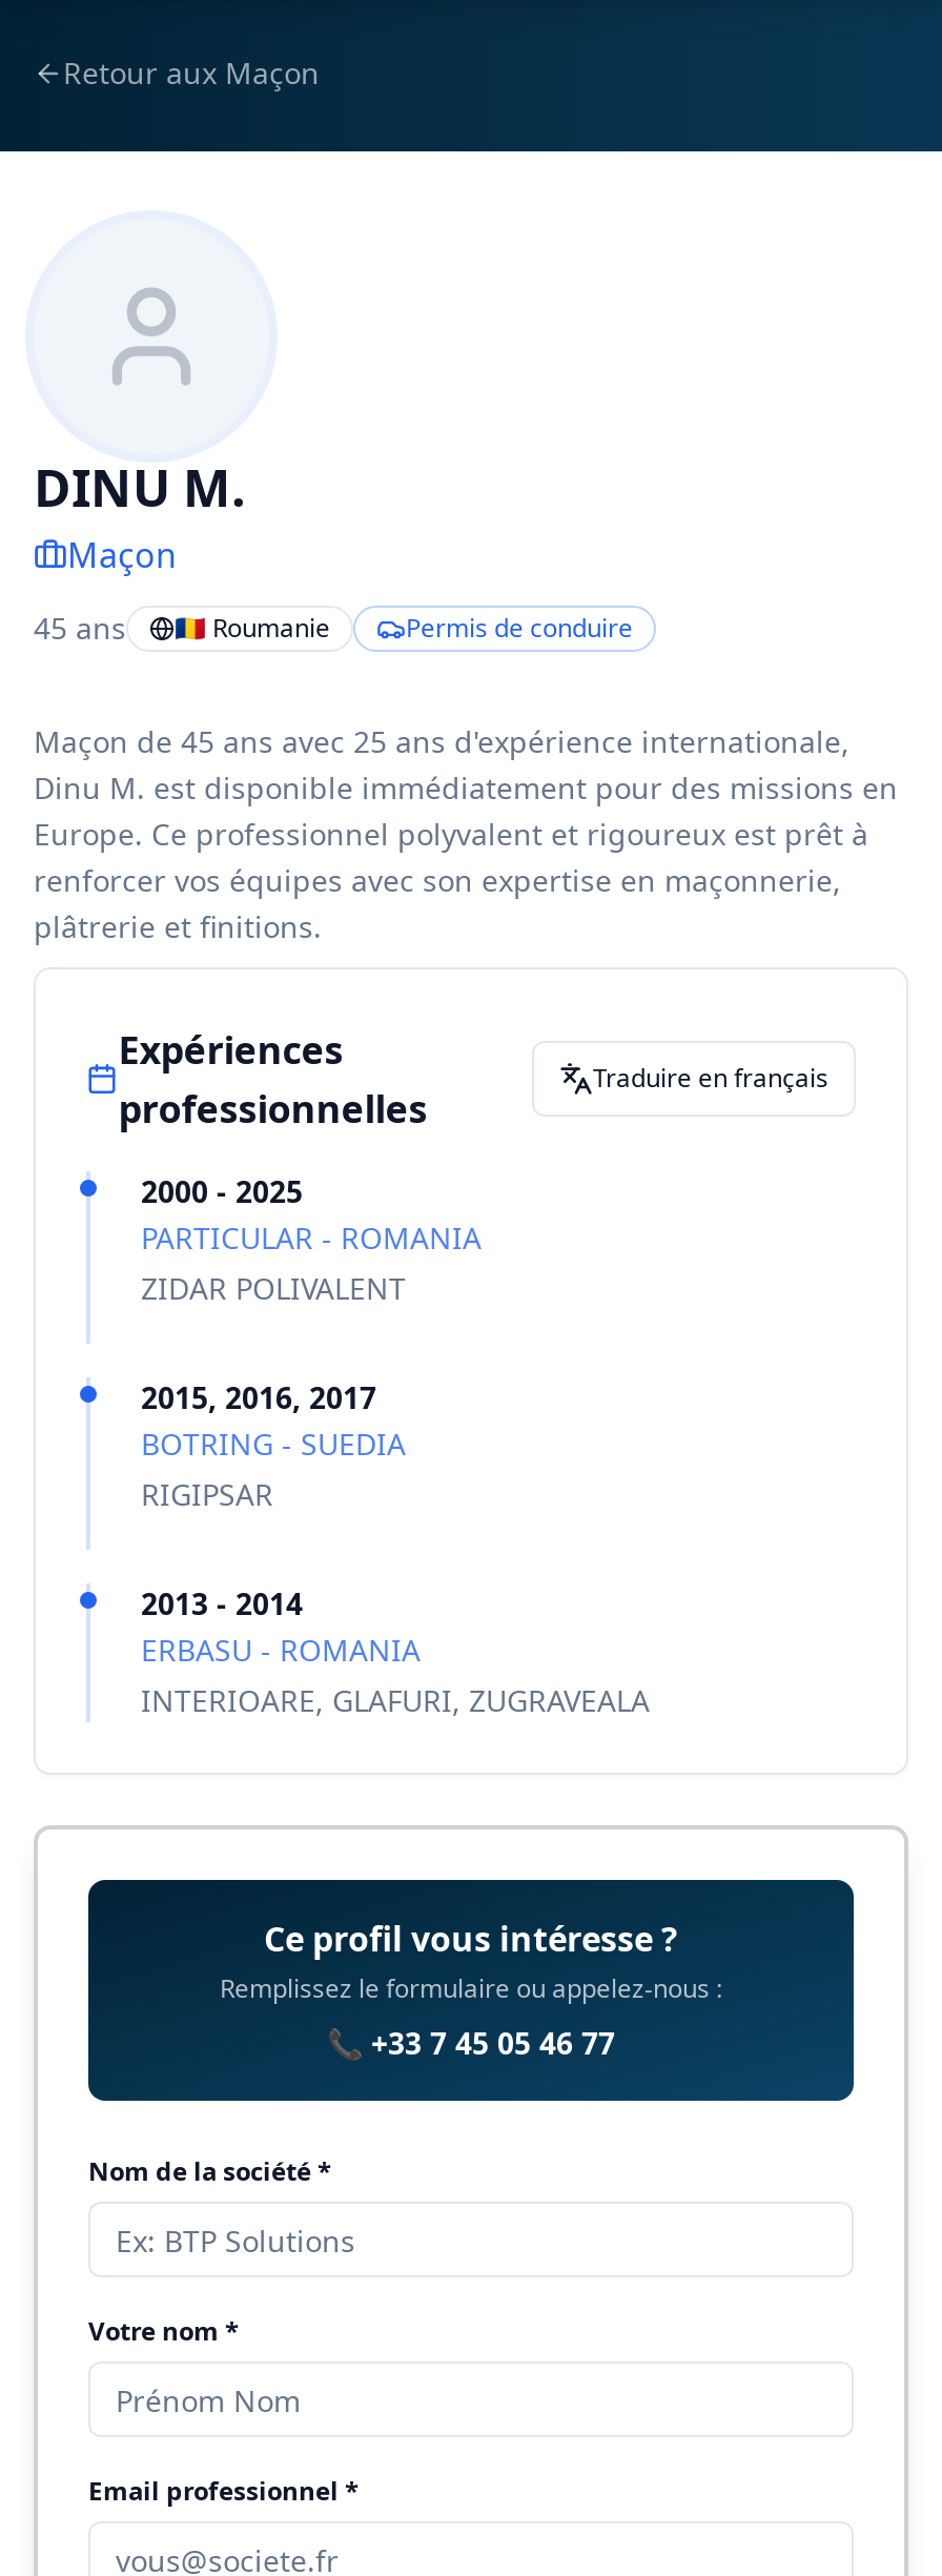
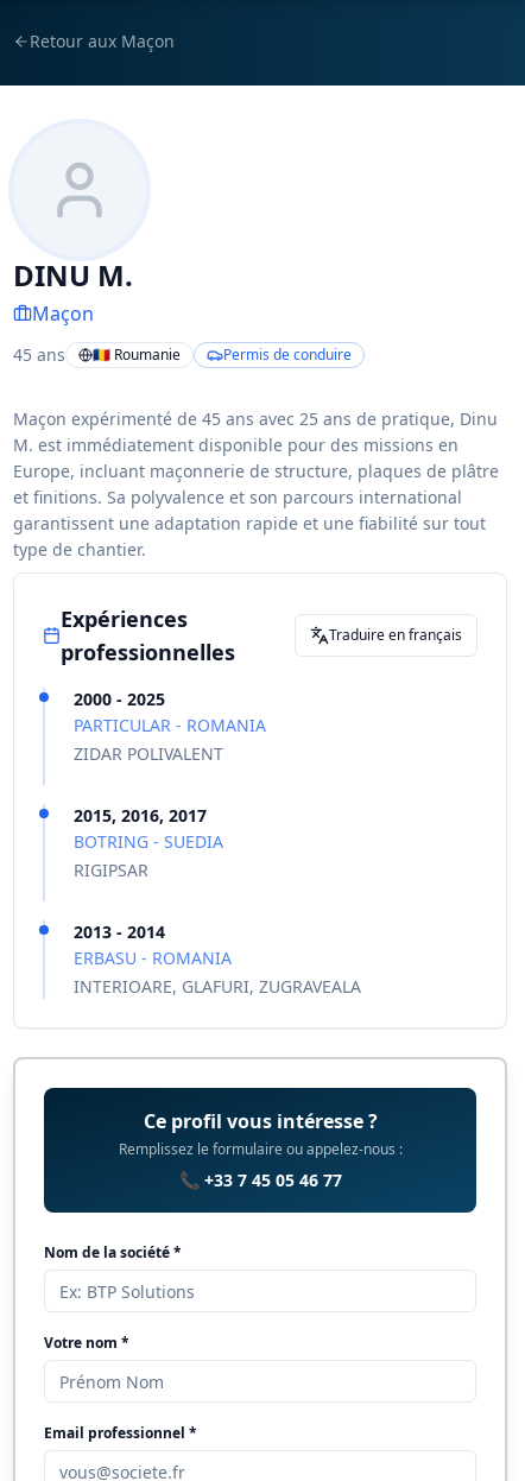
[34,721,898,946] Maçon de 45 ans avec 25 ans d'expérience internationale, | Dinu M. est disponible immédiatement pour des missions en | Europe. Ce professionnel polyvalent et rigoureux est prêt à | renforcer vos équipes avec son expertise en maçonnerie, | plâtrerie et finitions. -> [13,407,499,561] Maçon expérimenté de 45 ans avec 25 ans de pratique, Dinu | M. est immédiatement disponible pour des missions en | Europe, incluant maçonnerie de structure, plaques de plâtre | et finitions. Sa polyvalence et son parcours international | garantissent une adaptation rapide et une fiabilité sur tout | type de chantier.

